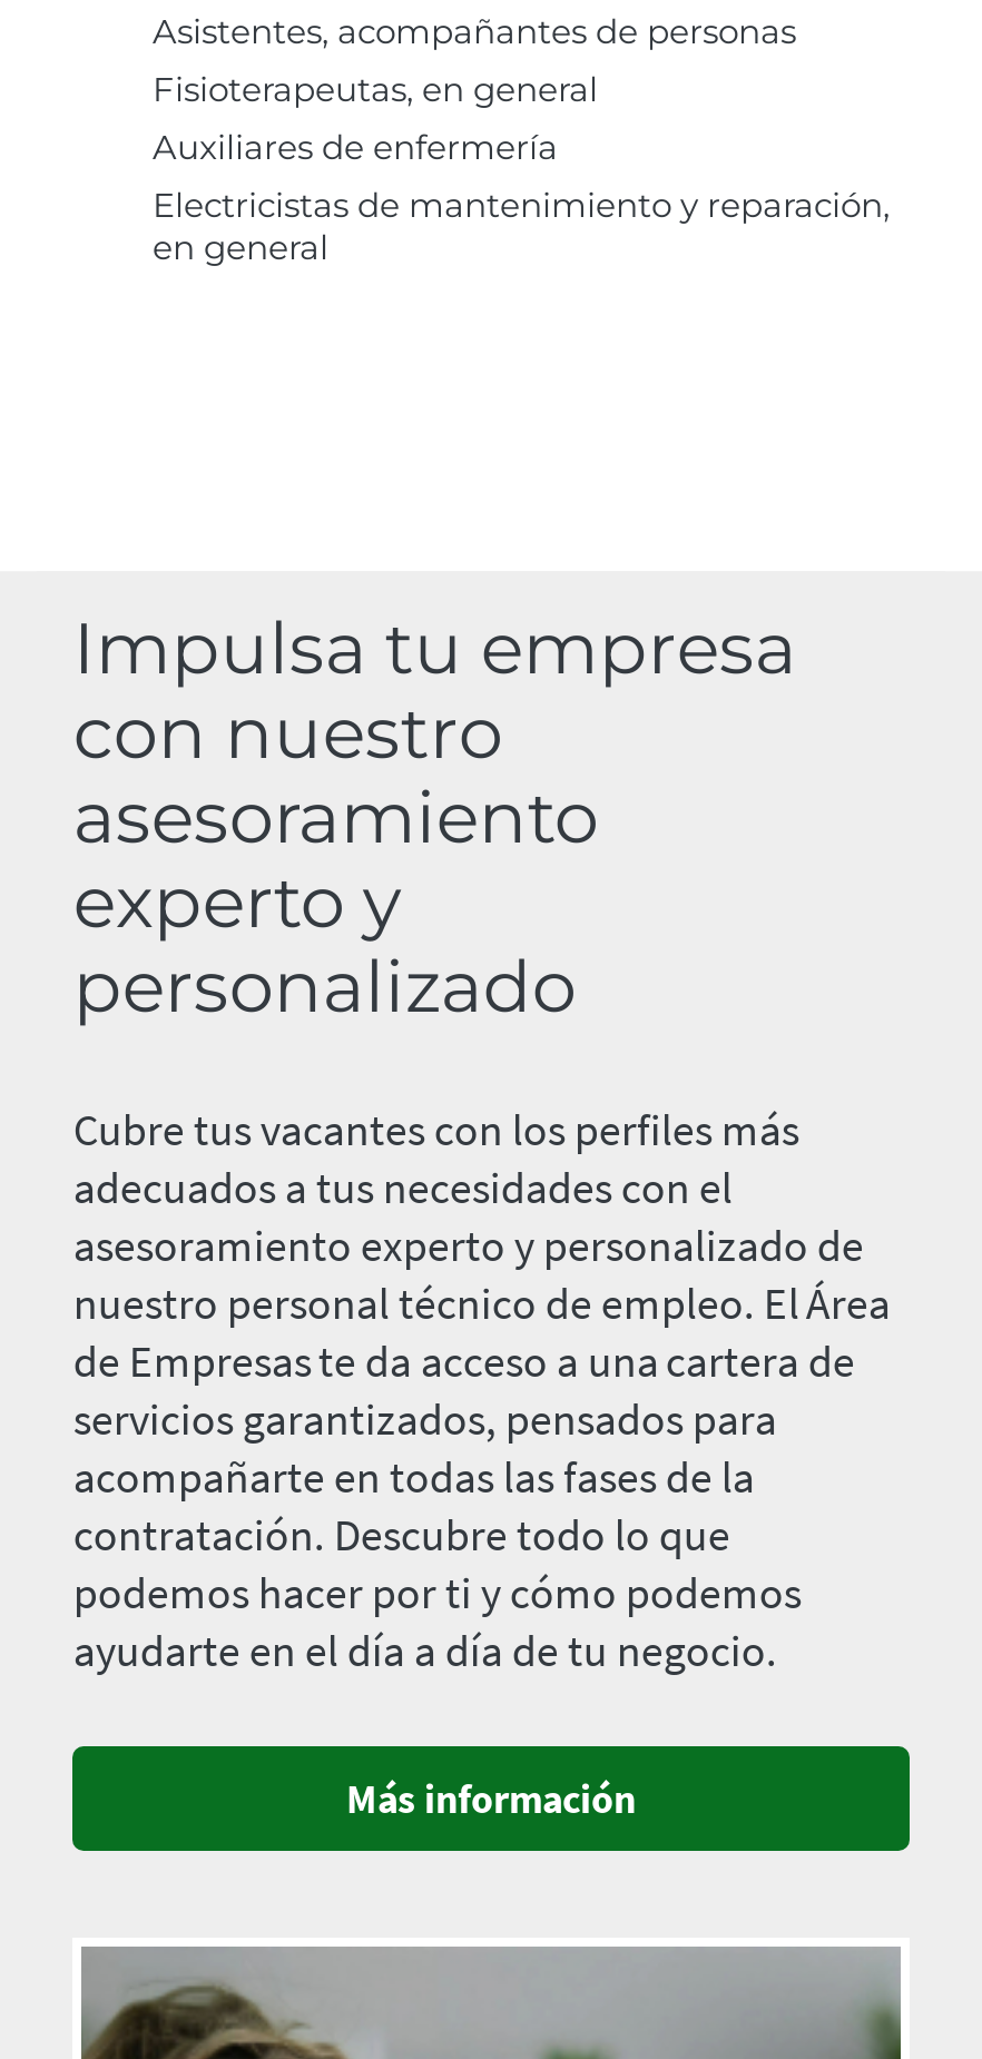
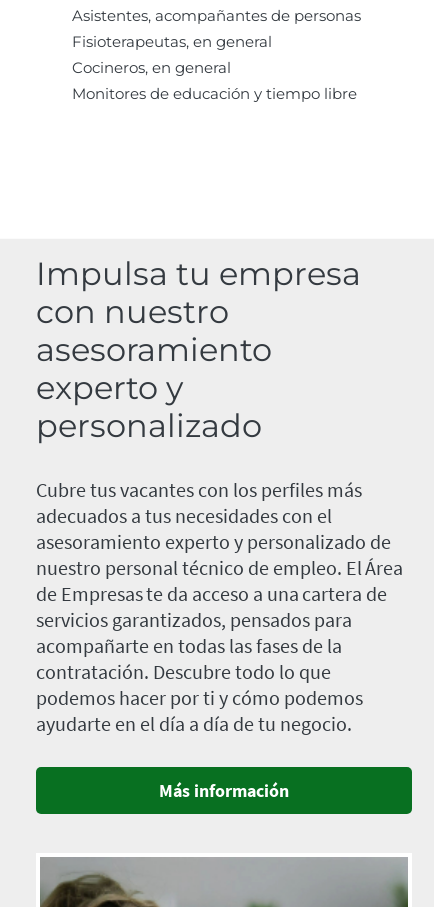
[153,126,890,269] Auxiliares de enfermería | Electricistas de mantenimiento y reparación, | en general -> [72,58,357,103] Cocineros, en general | Monitores de educación y tiempo libre

